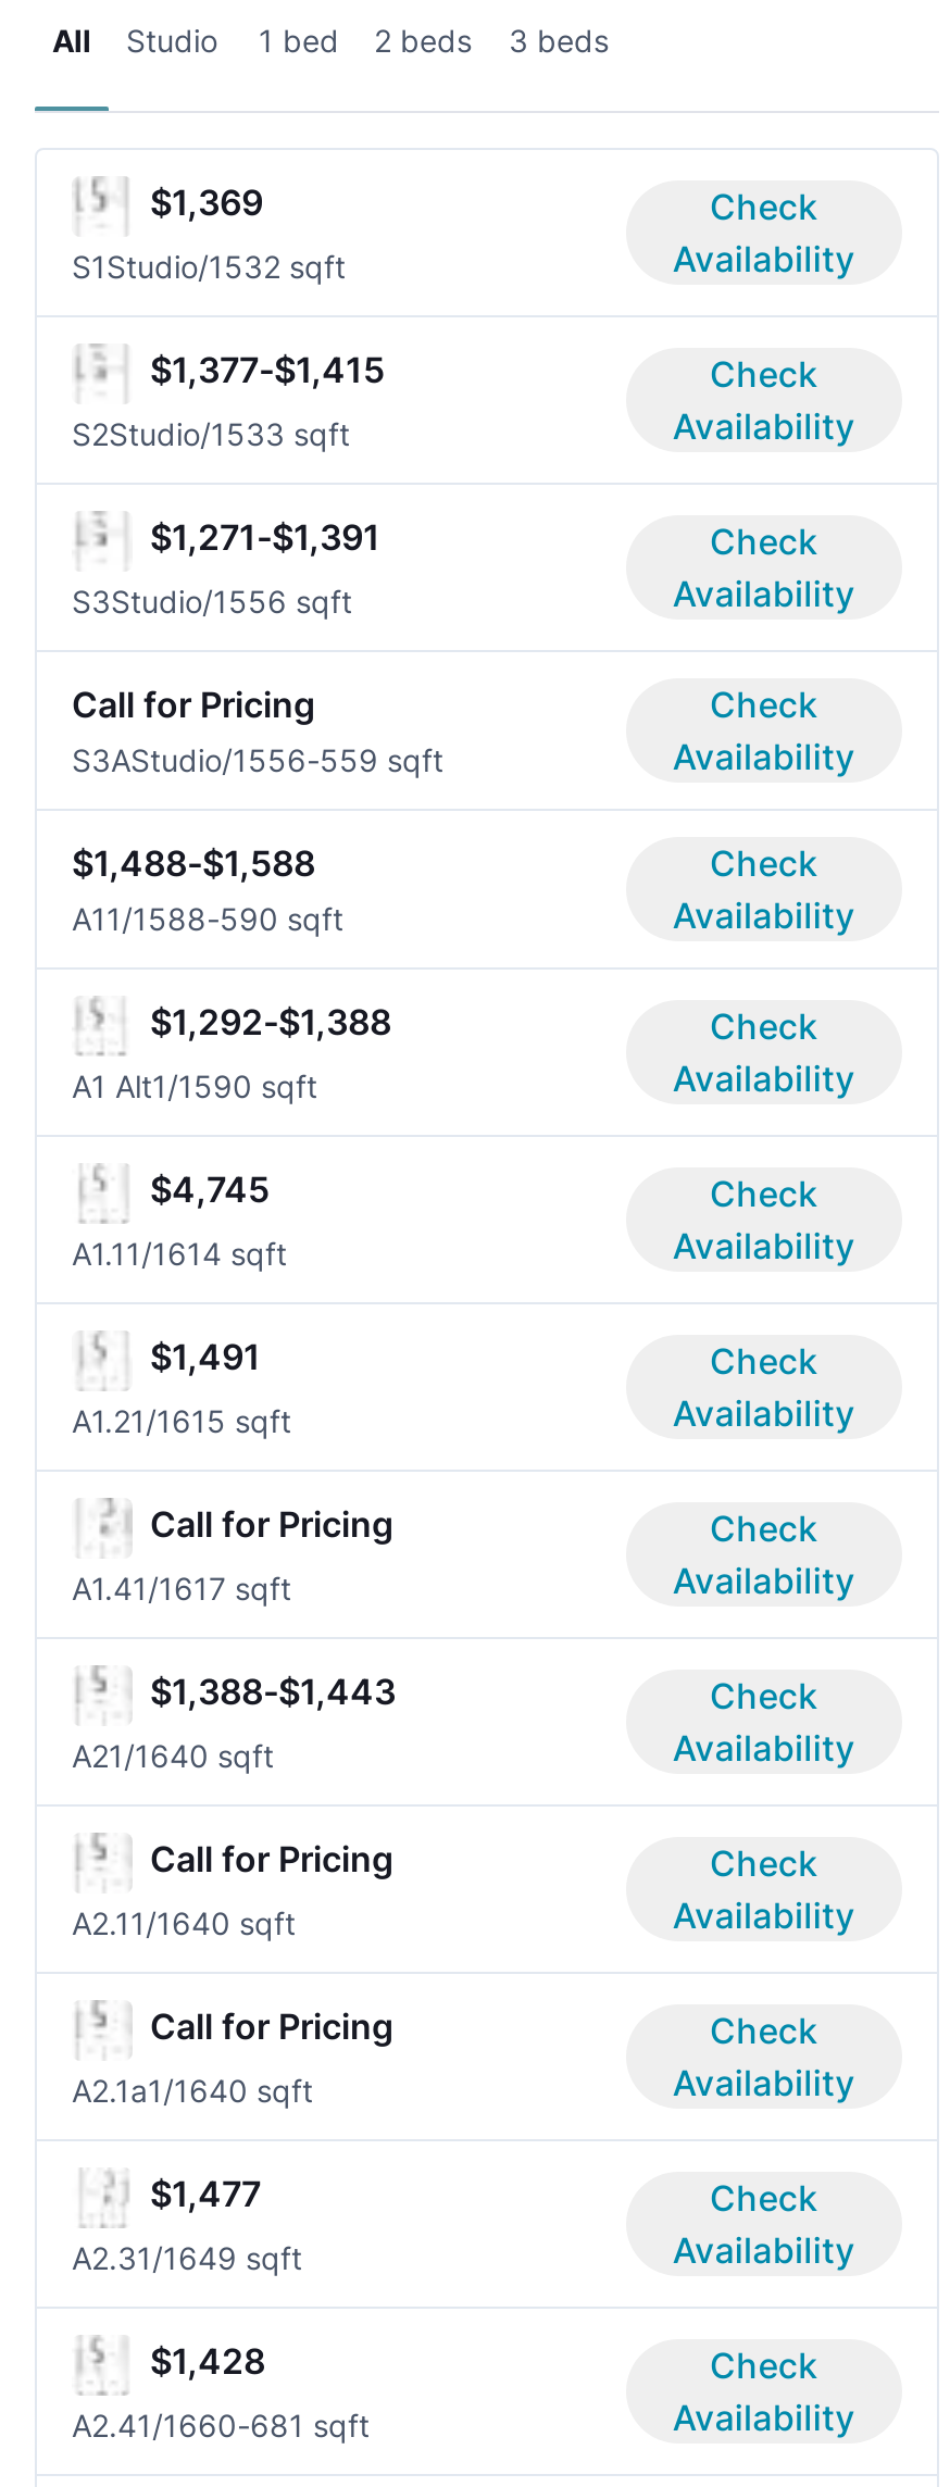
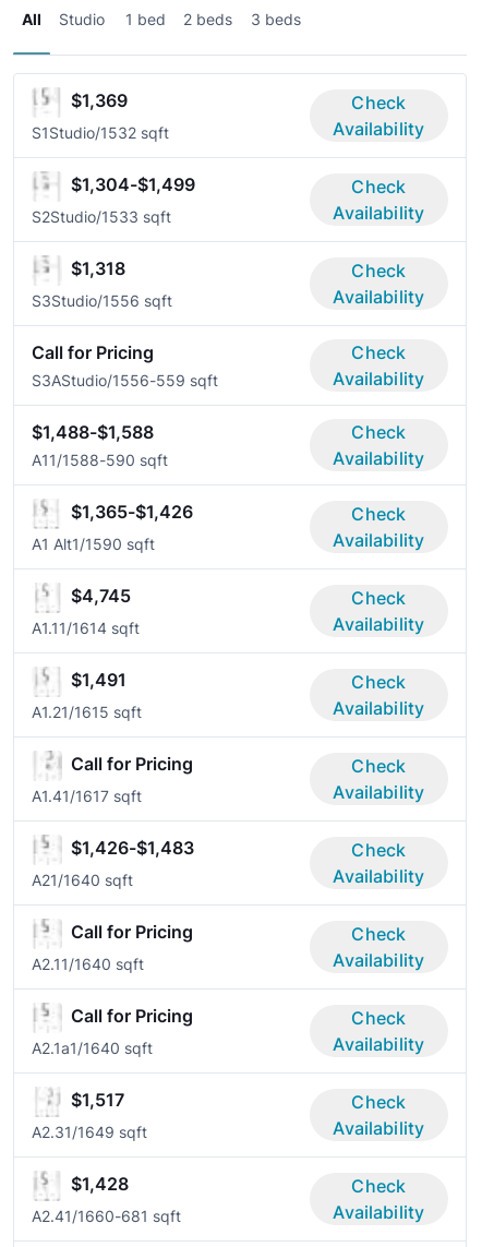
[150,349,385,392] $1,377-$1,415 -> [71,174,195,196] $1,304-$1,499
[150,516,380,560] $1,271-$1,391 -> [71,258,125,280] $1,318
[150,1001,391,1044] $1,292-$1,388 -> [71,501,193,523] $1,365-$1,426
[150,1670,396,1714] $1,388-$1,443 -> [71,837,194,859] $1,426-$1,483
[150,2173,261,2216] $1,477 -> [71,1089,124,1111] $1,517

